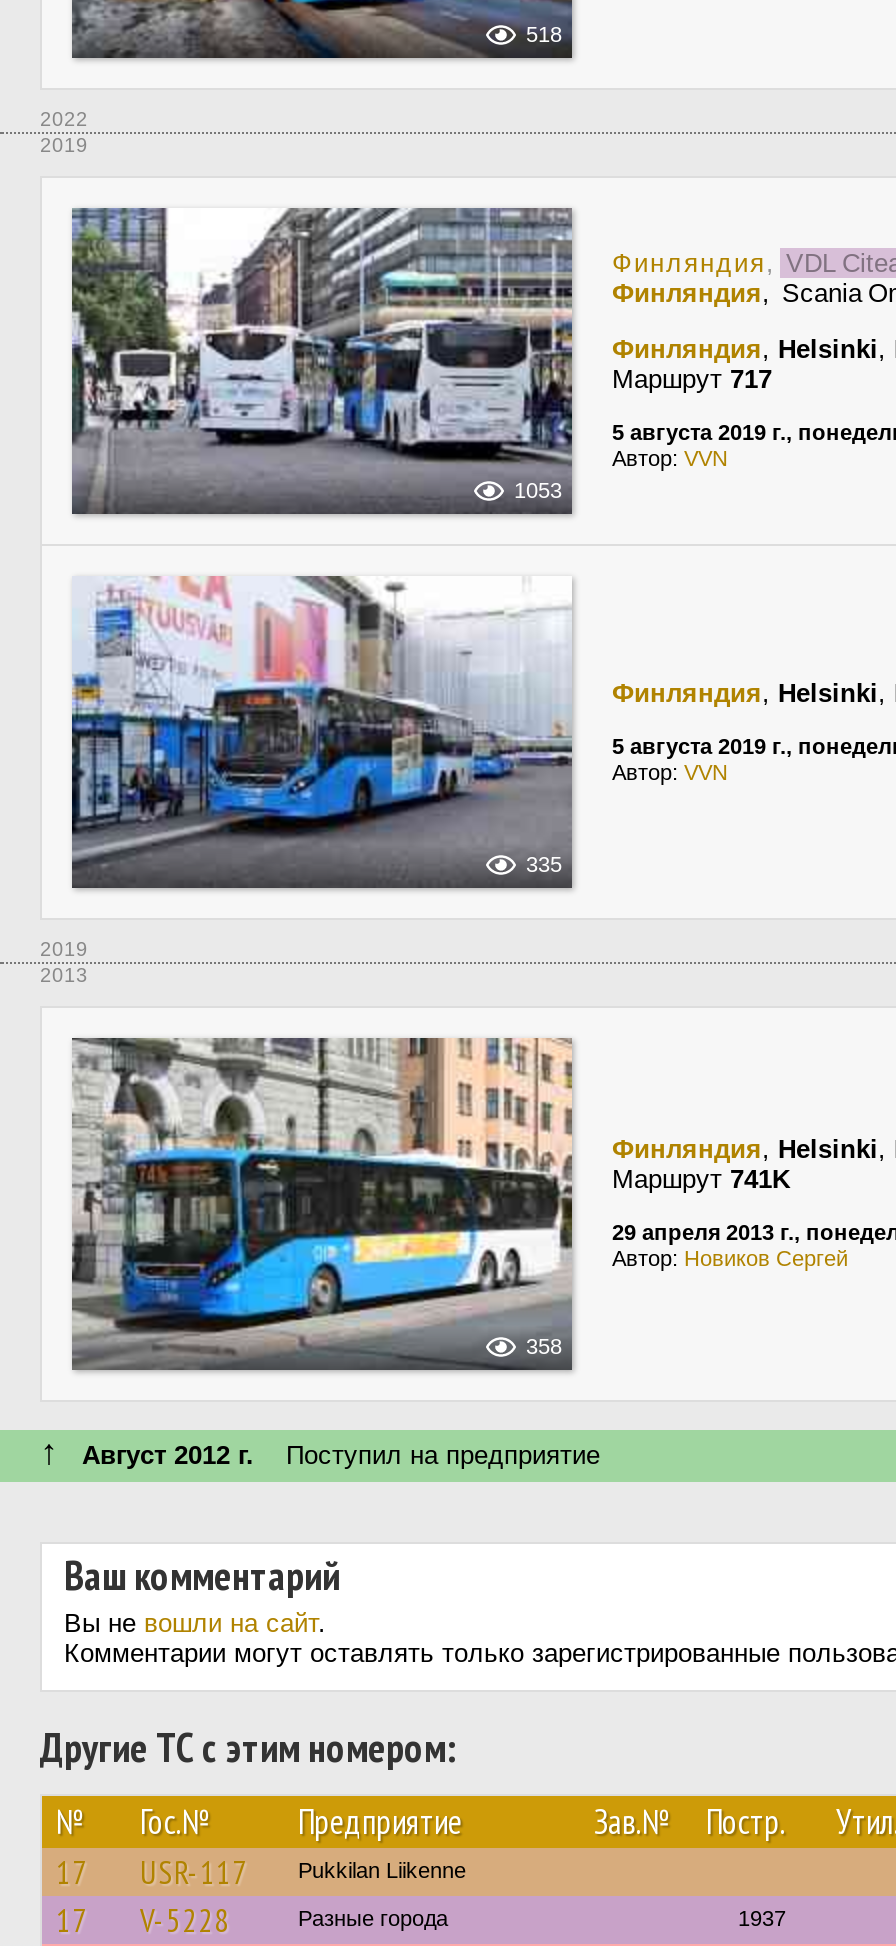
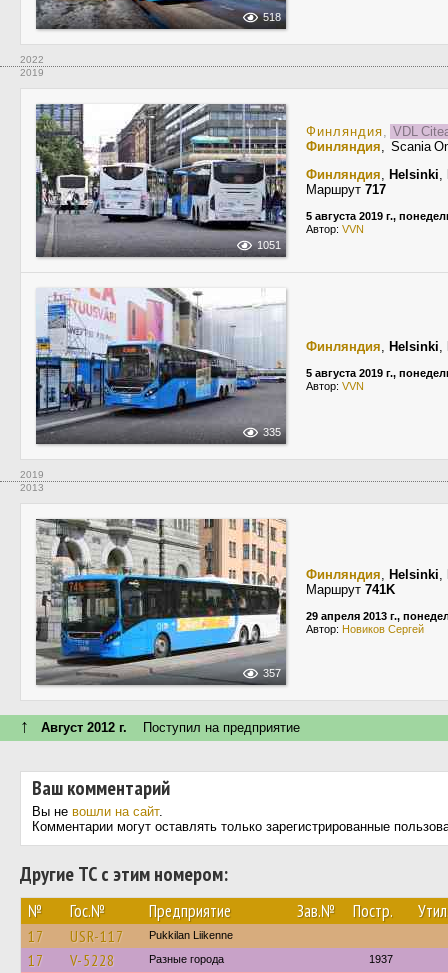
[514,478,562,502] 1053 -> [257,239,281,251] 1051
[526,1334,562,1358] 358 -> [263,667,281,679] 357

